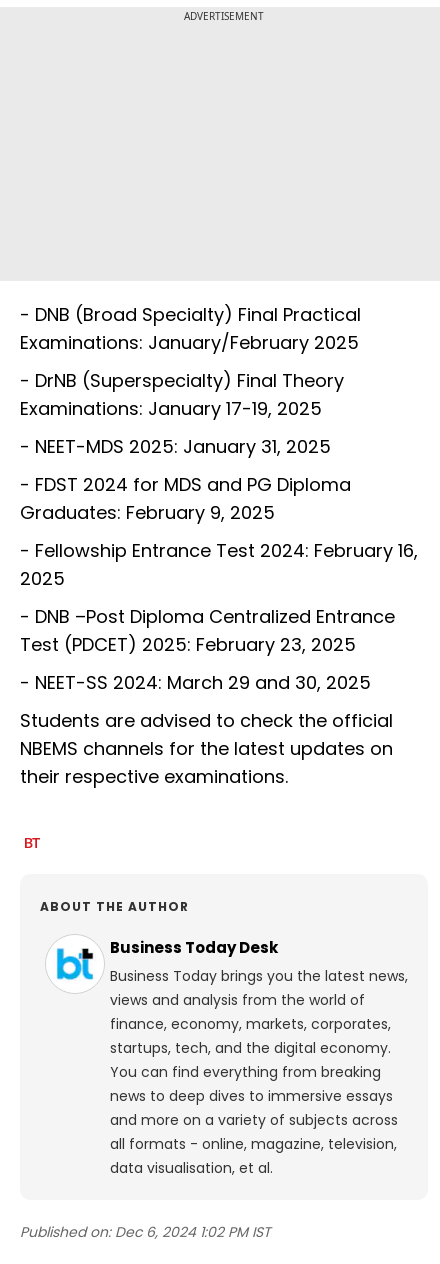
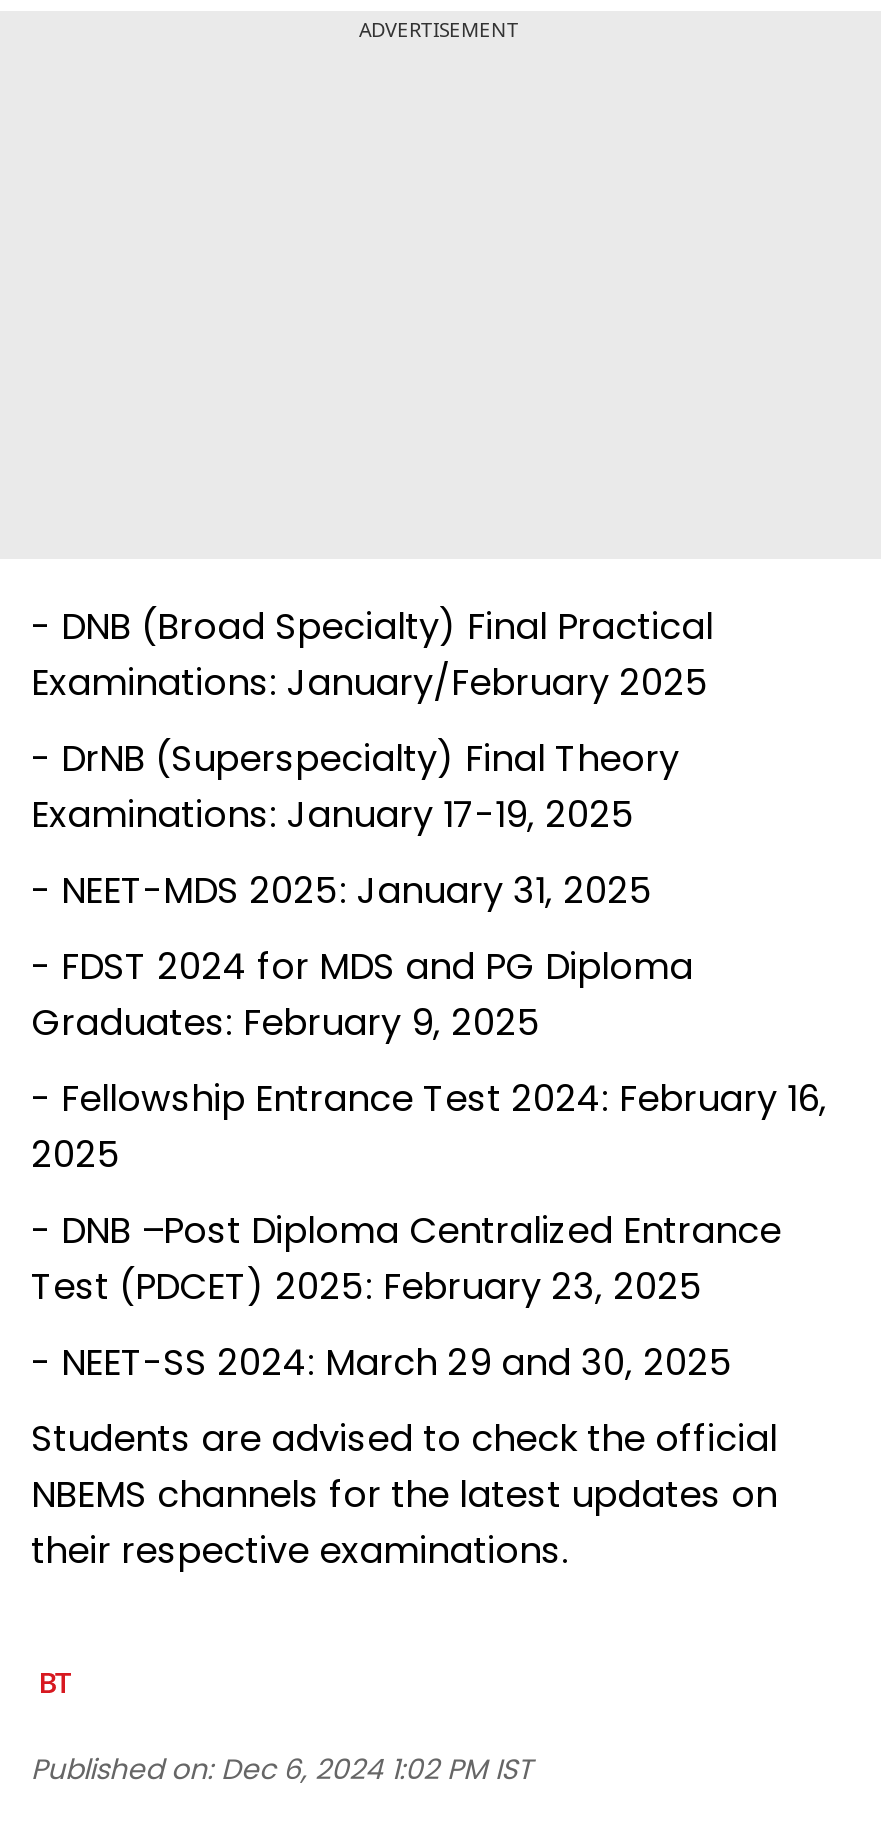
[40,898,408,1178] [image] | ABOUT THE AUTHOR | Business Today Desk | Business Today brings you the latest news, | views and analysis from the world of | finance, economy, markets, corporates, | startups, tech, and the digital economy. | You can find everything from breaking | news to deep dives to immersive essays | and more on a variety of subjects across | all formats - online, magazine, television, | data visualisation, et al. -> none

